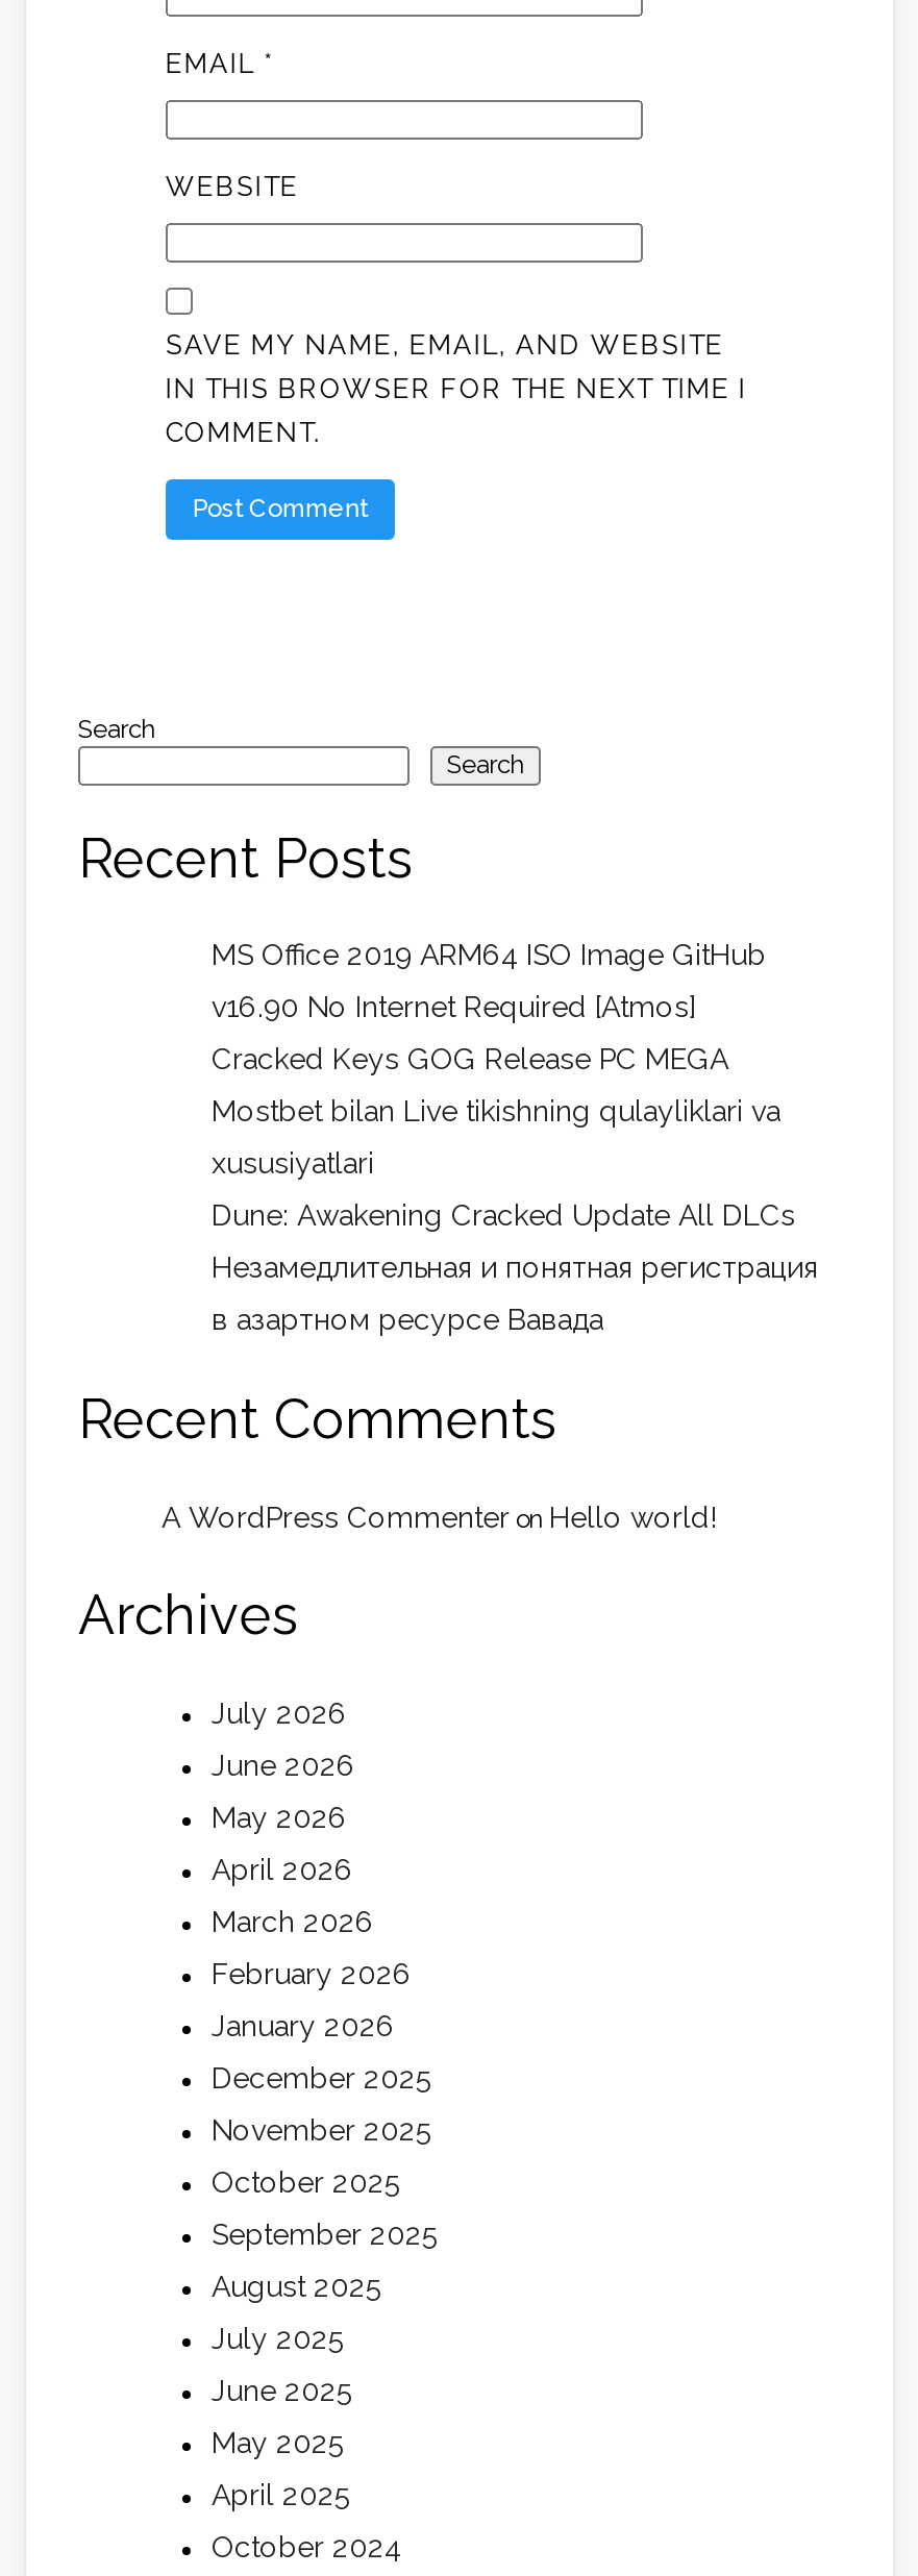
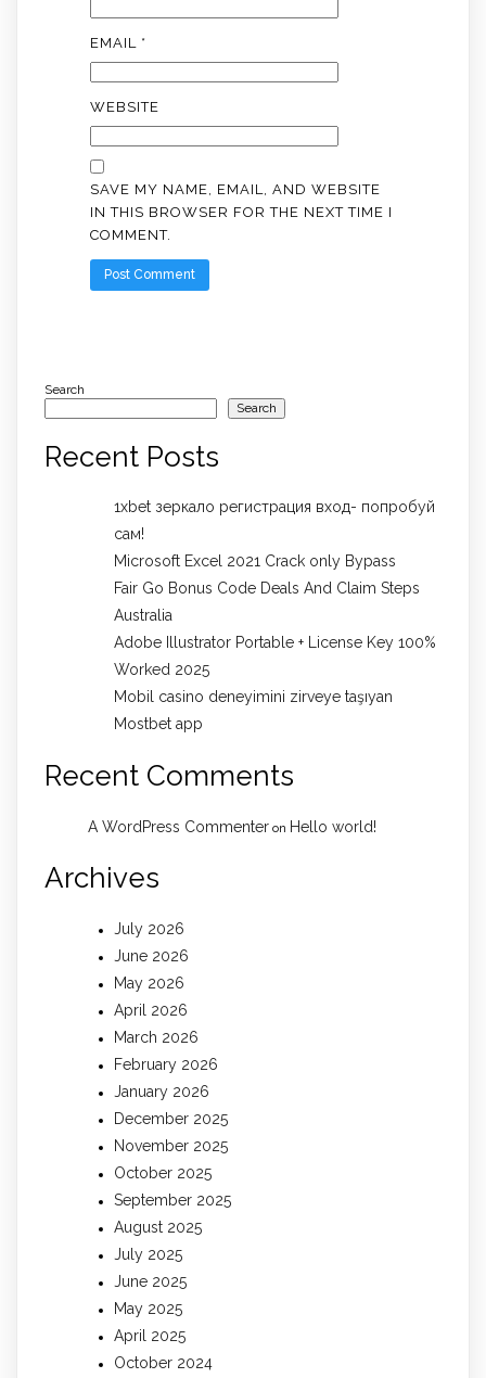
[212,939,818,1337] MS Office 2019 ARM64 ISO Image GitHub | v16.90 No Internet Required [Atmos] | Cracked Keys GOG Release PC MEGA | Mostbet bilan Live tikishning qulayliklari va | xususiyatlari | Dune: Awakening Cracked Update All DLCs | Незамедлительная и понятная регистрация | в азартном ресурсе Вавада -> [114,498,436,733] 1xbet зеркало регистрация вход- попробуй | сам! | Microsoft Excel 2021 Crack only Bypass | Fair Go Bonus Code Deals And Claim Steps | Australia | Adobe Illustrator Portable + License Key 100% | Worked 2025 | Mobil casino deneyimini zirveye taşıyan | Mostbet app

